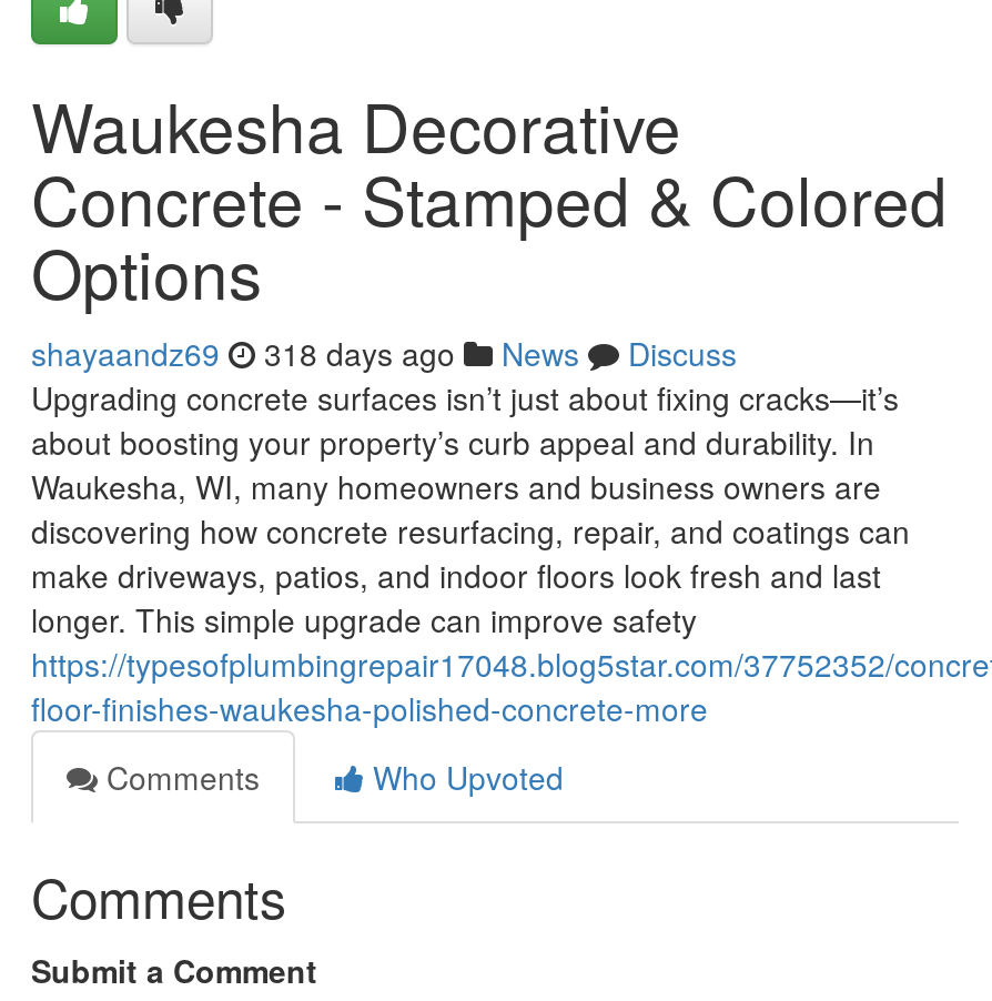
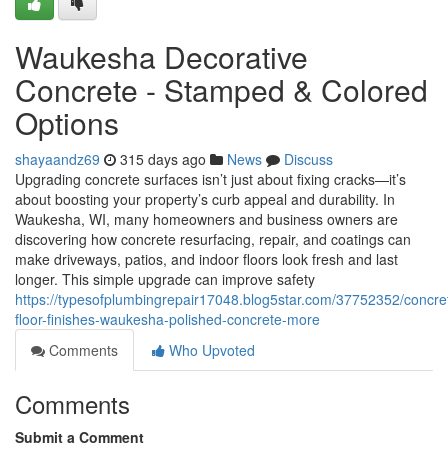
[31,331,737,375] shayaandz69 318 days ago News Discuss -> [15,149,333,169] shayaandz69 315 days ago News Discuss

